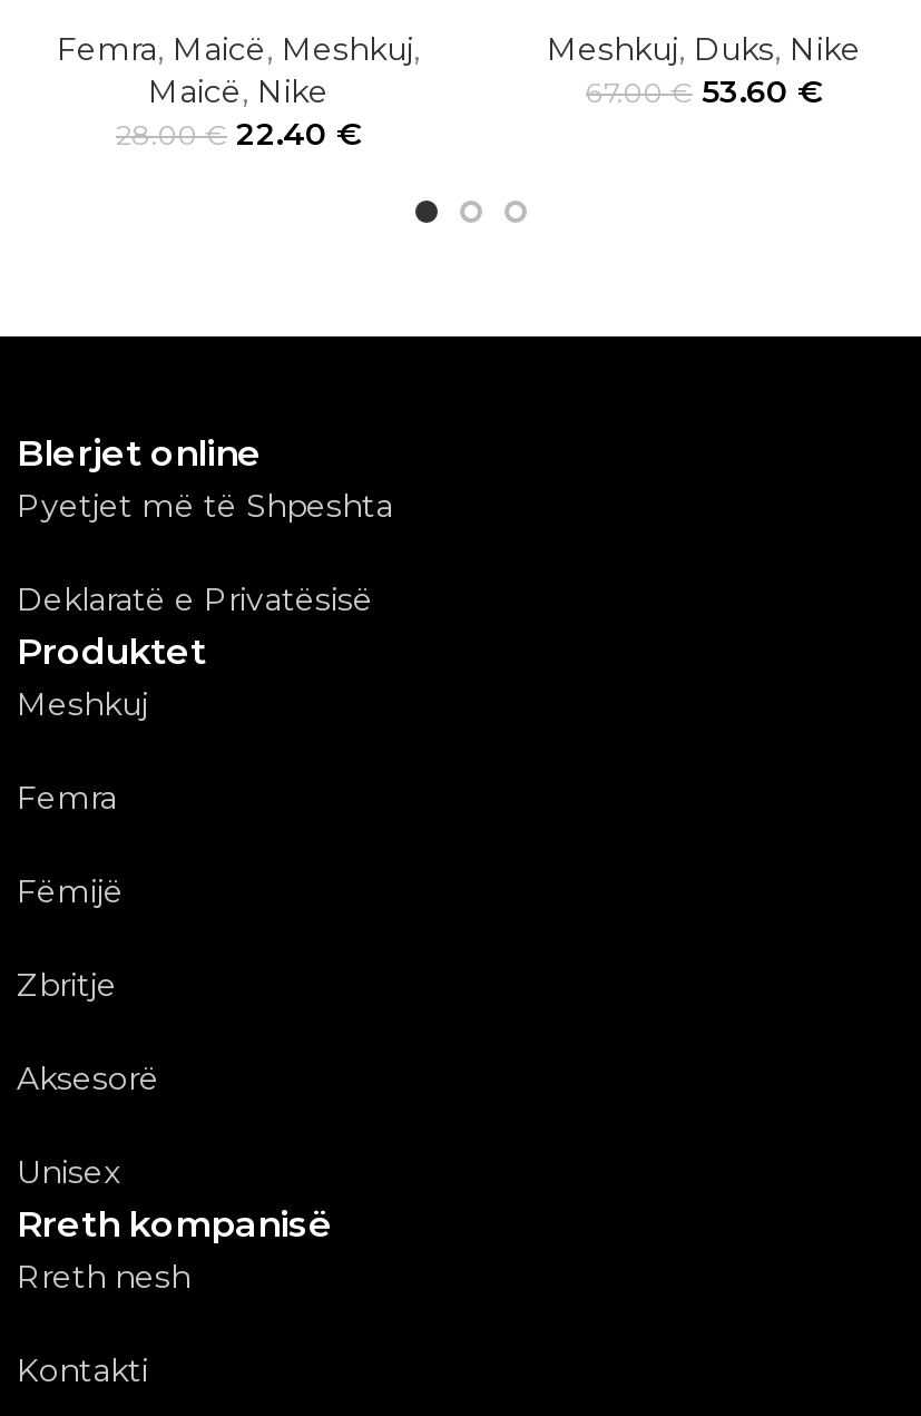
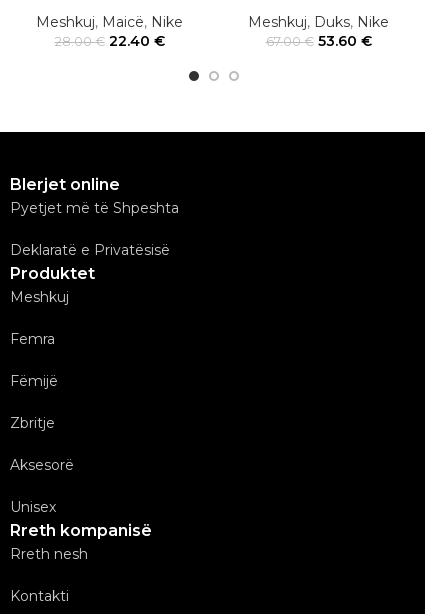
[57,30,420,112] Femra, Maicë, Meshkuj, | Maicë, Nike -> [36,13,183,31] Meshkuj, Maicë, Nike

